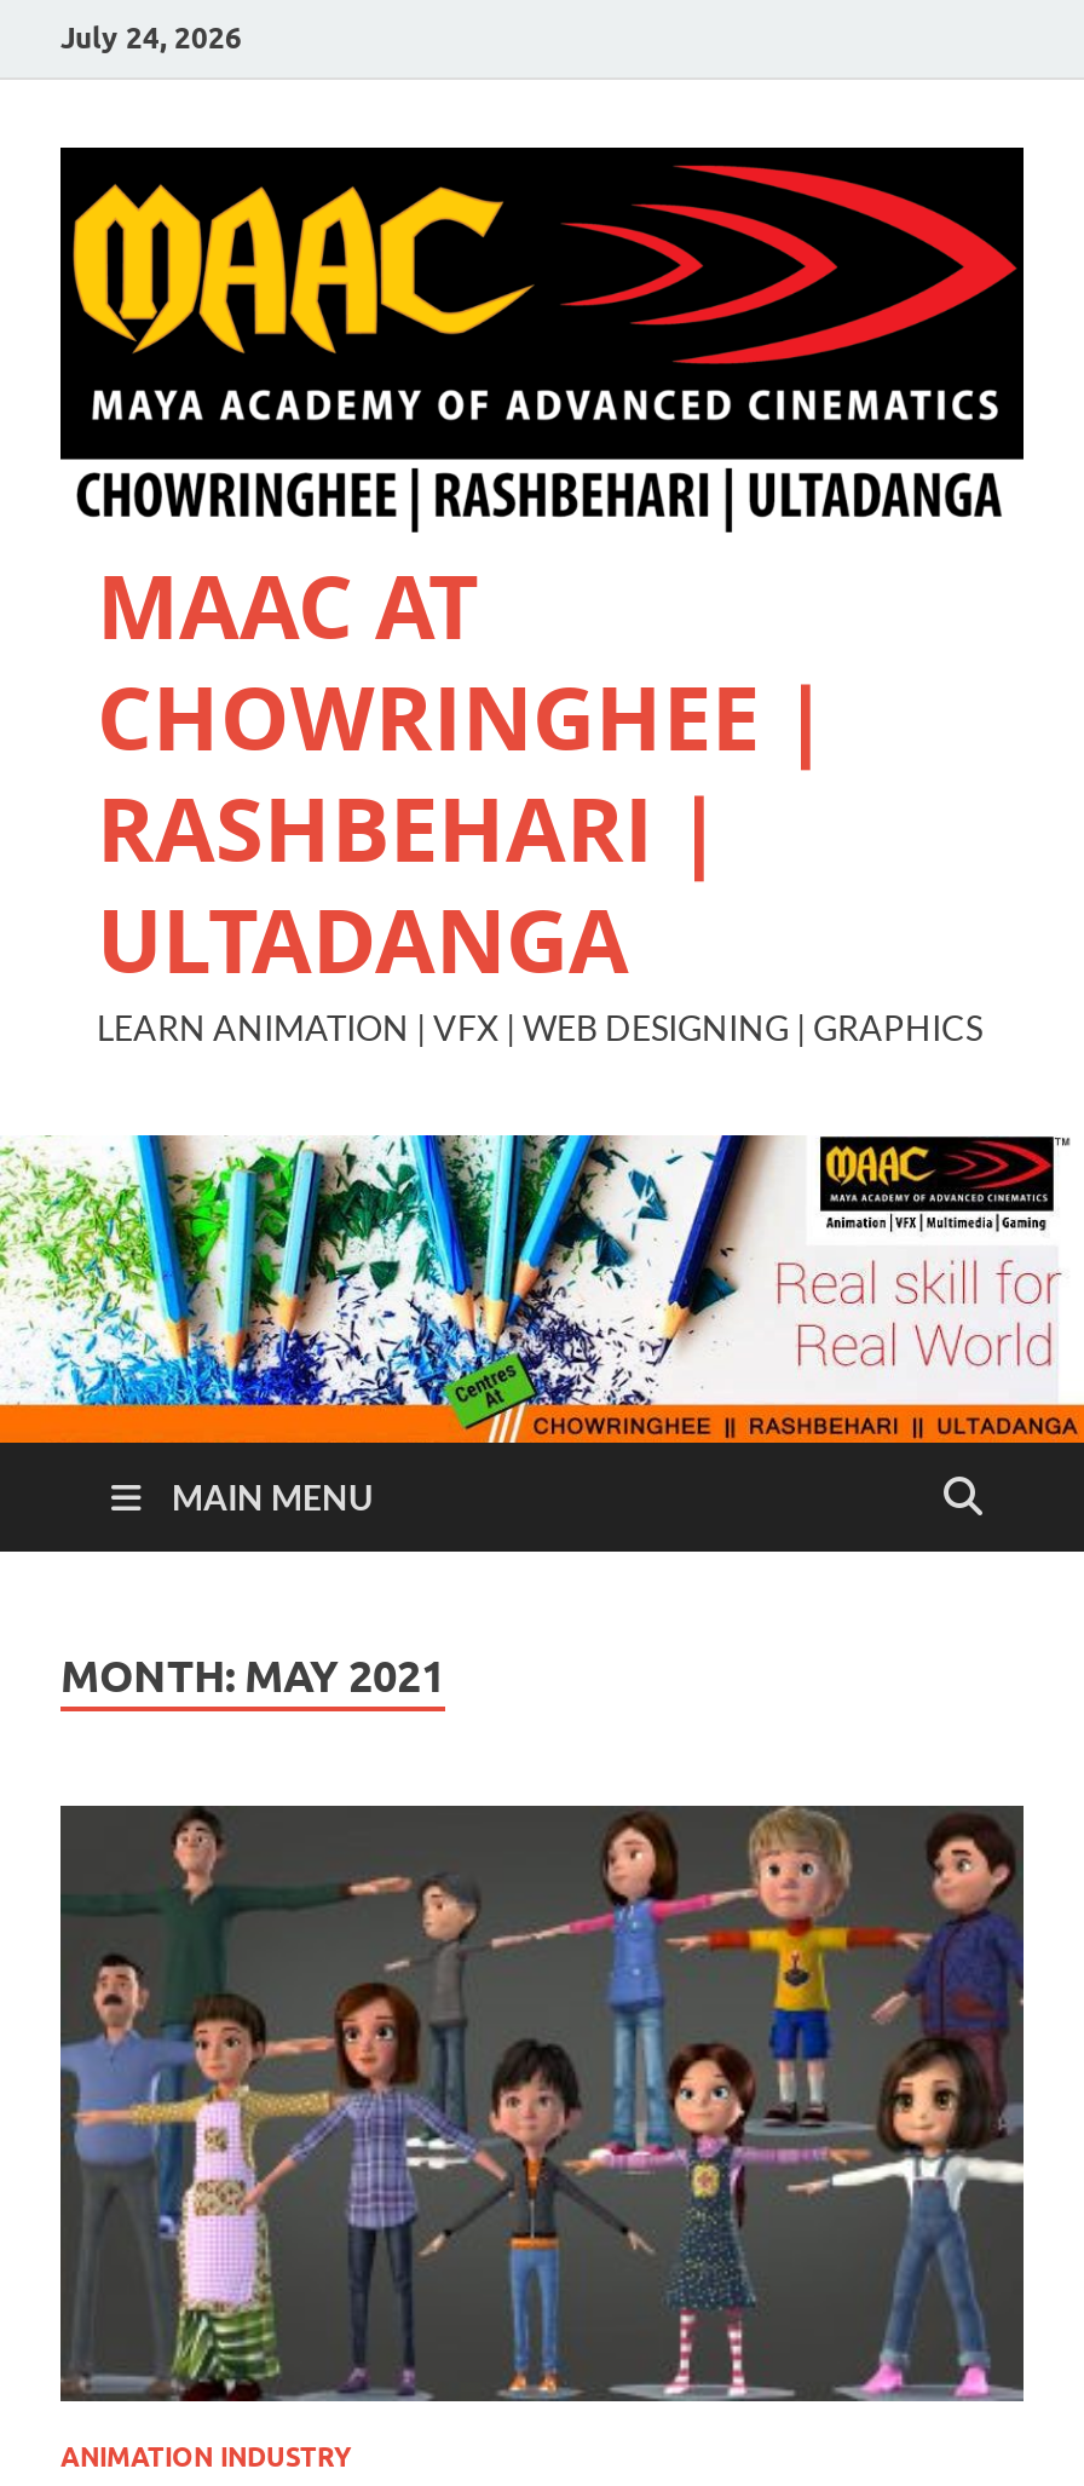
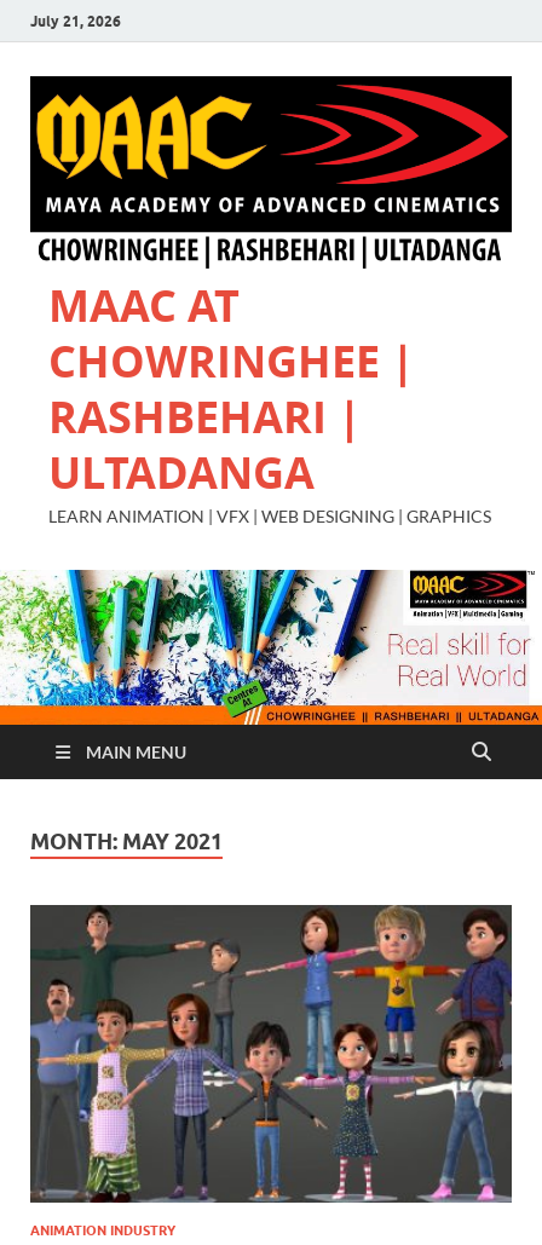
[60,18,242,54] July 24, 2026 -> [30,11,121,30] July 21, 2026

